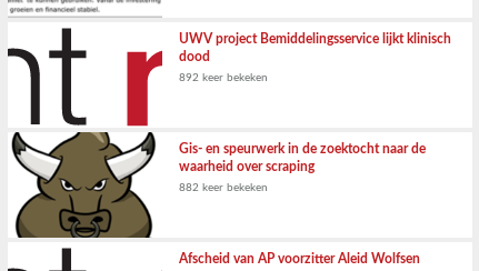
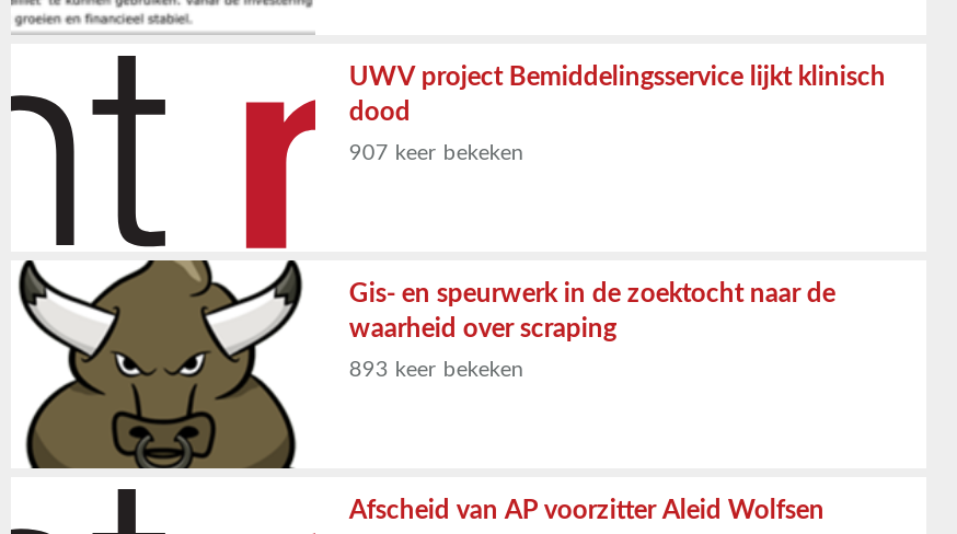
[179,72,268,83] 892 keer bekeken -> [349,142,524,164] 907 keer bekeken
[179,182,268,193] 882 keer bekeken -> [349,359,524,381] 893 keer bekeken

